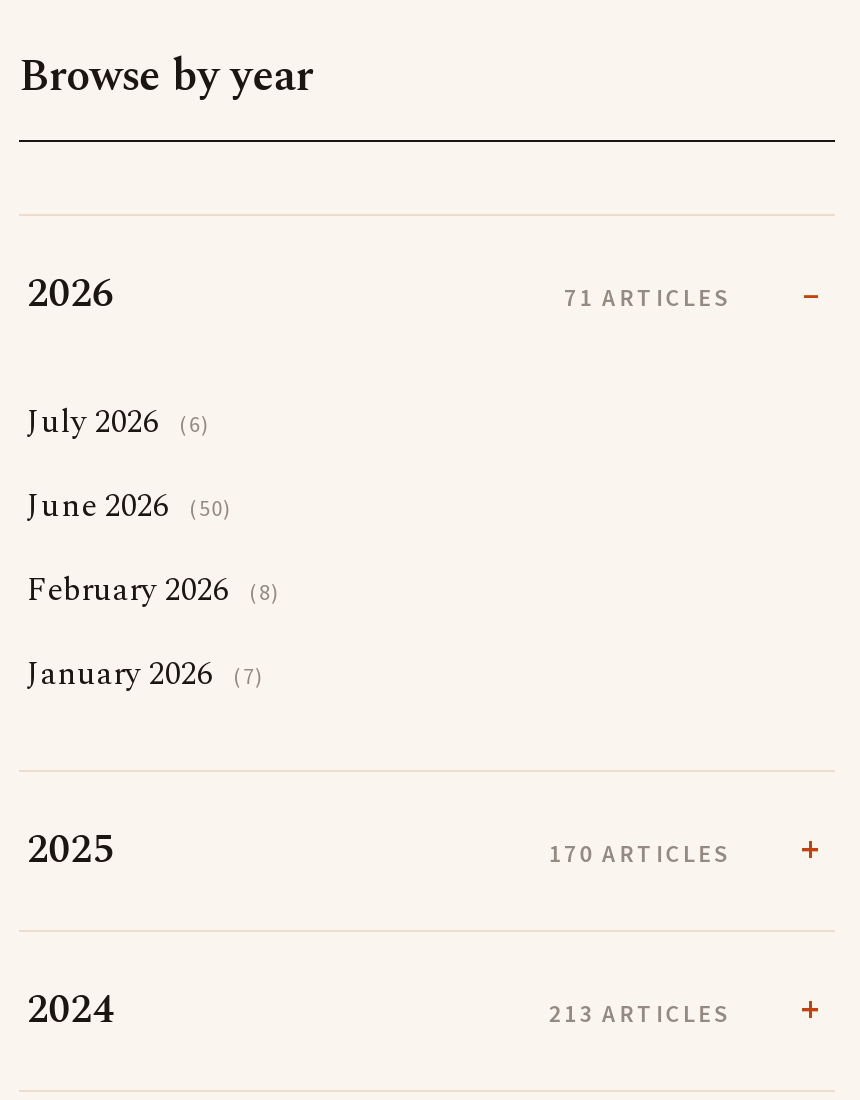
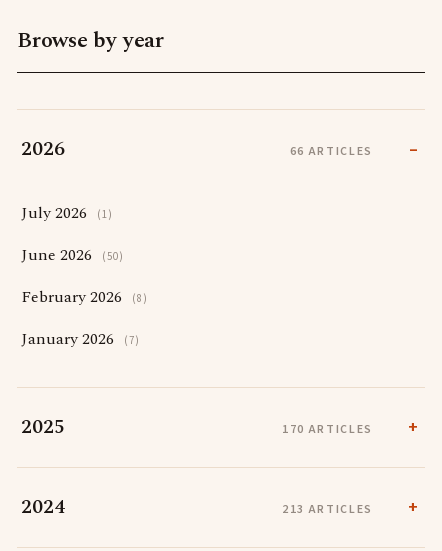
[564,282,731,316] 71 ARTICLES -> [289,143,373,160] 66 ARTICLES
[27,398,212,446] July 2026 (6) -> [21,201,113,225] July 2026 (1)

